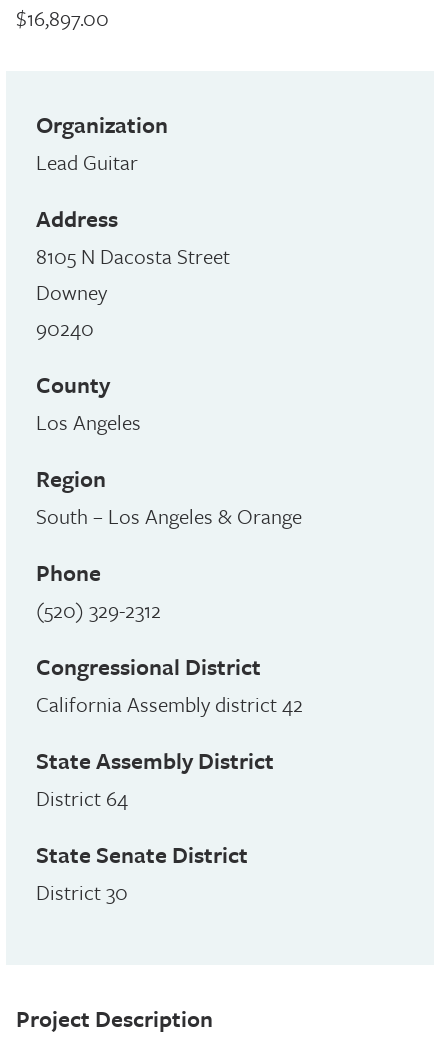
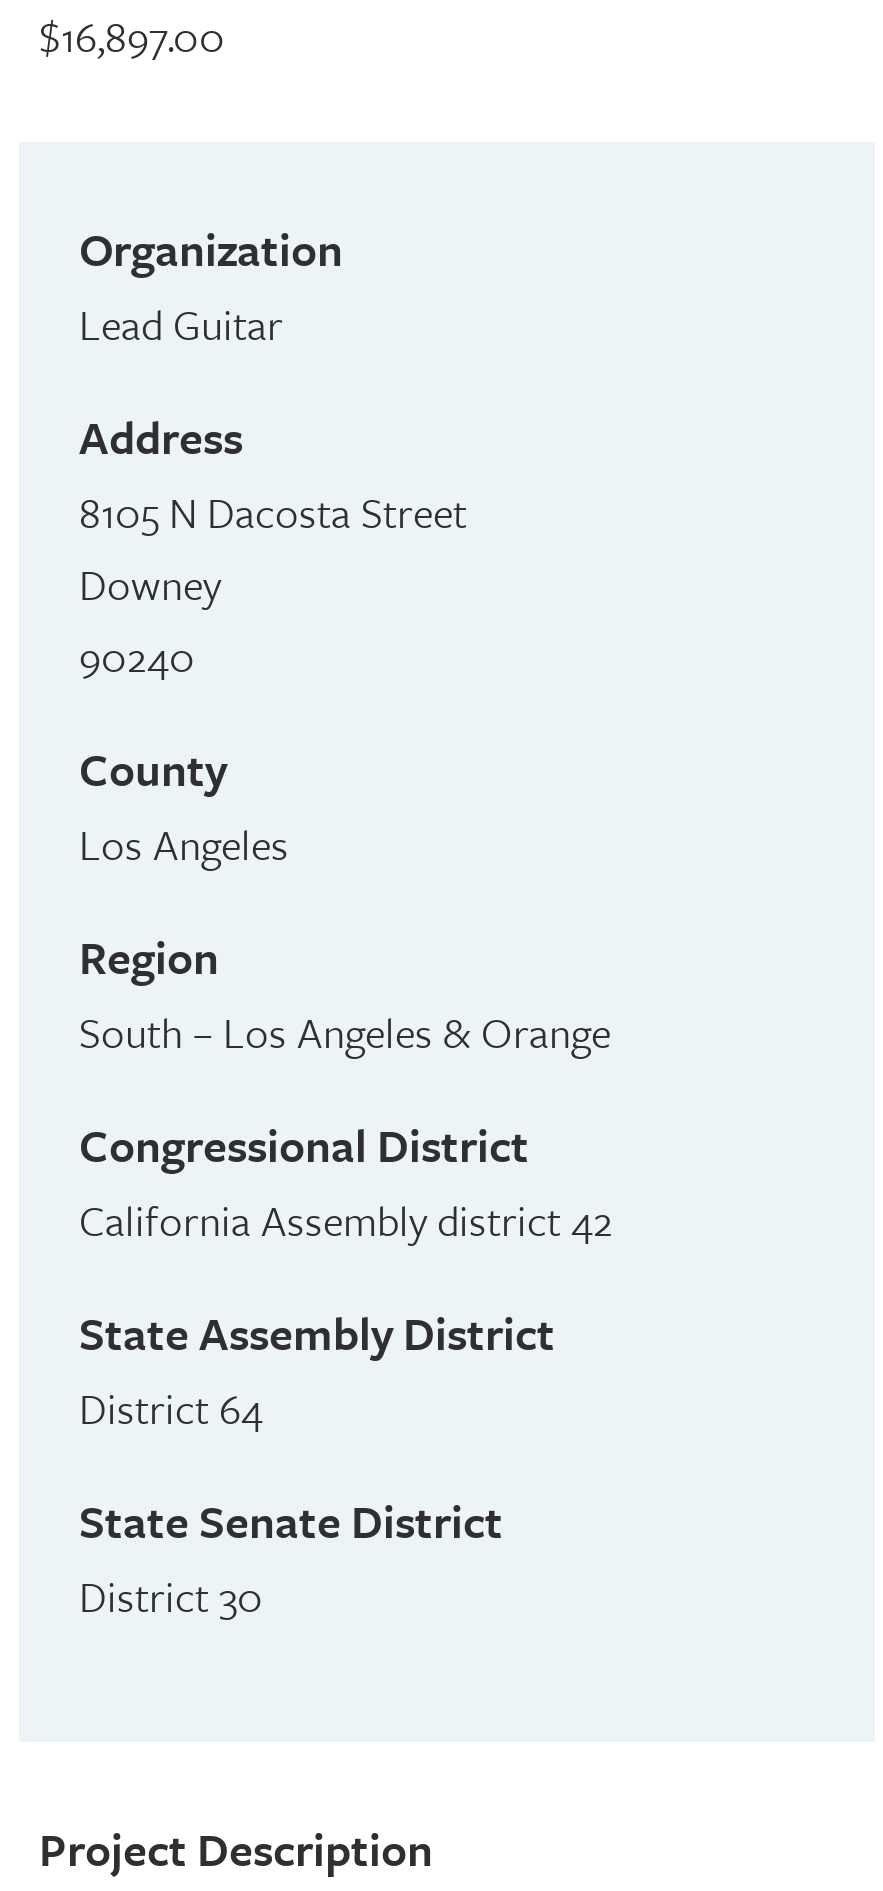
[36,556,161,625] Phone | (520) 329-2312 -> none

